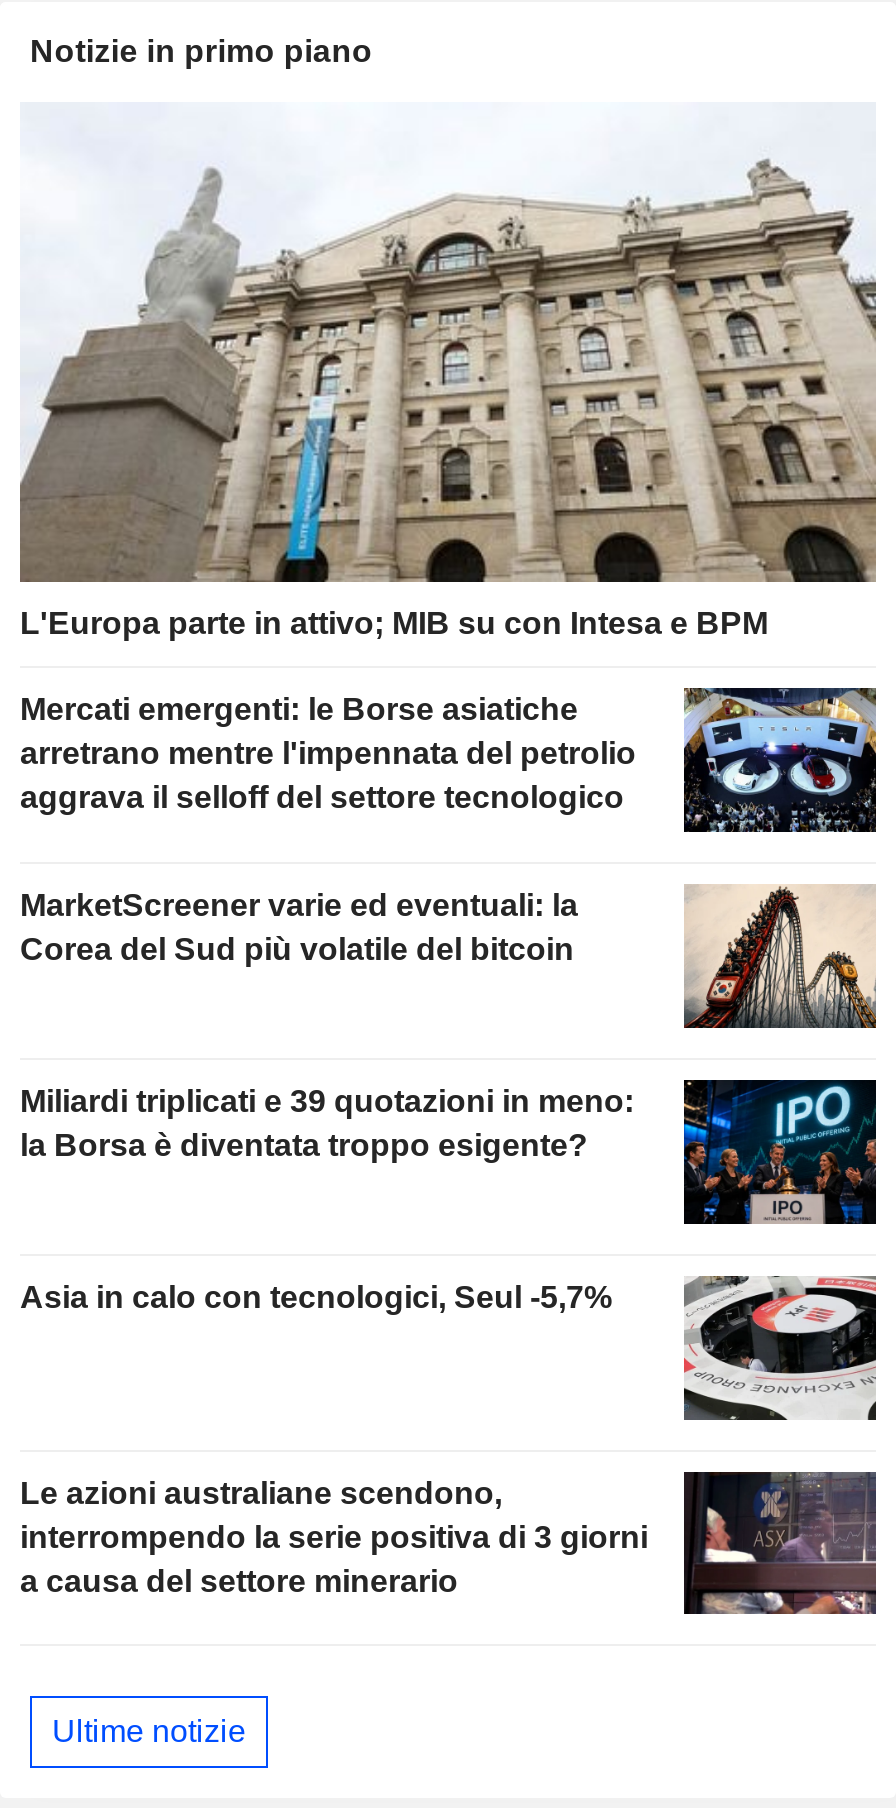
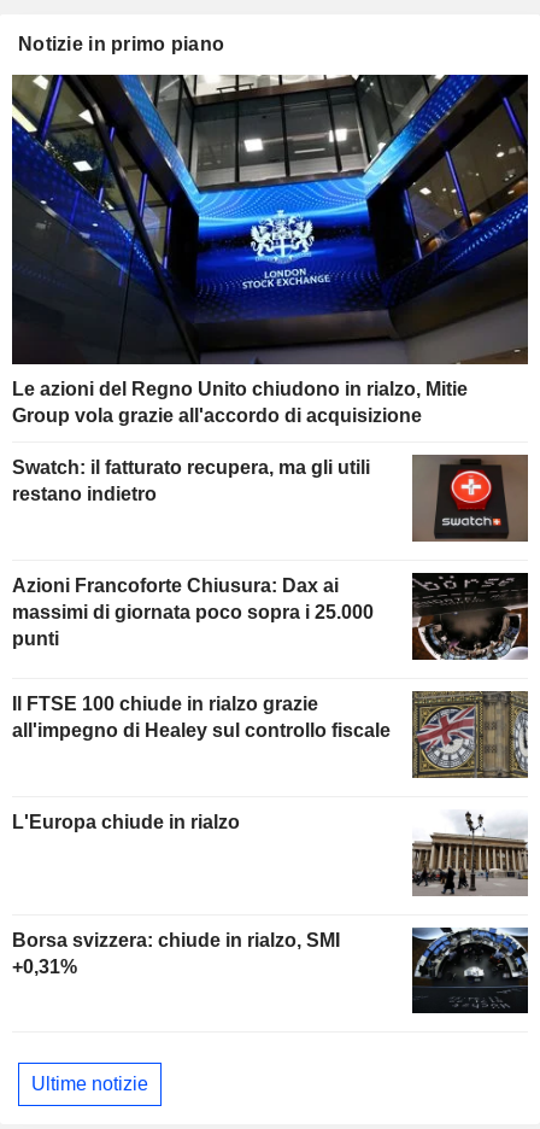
[20,102,878,641] [image] | L'Europa parte in attivo; MIB su con Intesa e BPM -> [11,74,529,426] [image] | Le azioni del Regno Unito chiudono in rialzo, Mitie | Group vola grazie all'accordo di acquisizione
[20,686,878,834] [image] | Mercati emergenti: le Borse asiatiche | arretrano mentre l'impennata del petrolio | aggrava il selloff del settore tecnologico -> [12,455,529,543] [image] | Swatch: il fatturato recupera, ma gli utili | restano indietro
[20,888,578,966] MarketScreener varie ed eventuali: la | Corea del Sud più volatile del bitcoin -> [12,576,374,649] Azioni Francoforte Chiusura: Dax ai | massimi di giornata poco sopra i 25.000 | punti
[684,884,876,1030] [image] -> [411,572,529,660] [image]
[20,1078,878,1226] [image] | Miliardi triplicati e 39 quotazioni in meno: | la Borsa è diventata troppo esigente? -> [12,690,529,779] [image] | Il FTSE 100 chiude in rialzo grazie | all'impegno di Healey sul controllo fiscale
[20,1280,612,1314] Asia in calo con tecnologici, Seul -5,7% -> [12,812,240,832] L'Europa chiude in rialzo
[682,1274,878,1418] [image] -> [411,809,528,896] [image]
[20,1475,648,1597] Le azioni australiane scendono, | interrompendo la serie positiva di 3 giorni | a causa del settore minerario -> [12,929,340,977] Borsa svizzera: chiude in rialzo, SMI | +0,31%
[686,1470,876,1616] [image] -> [412,926,528,1014] [image]

